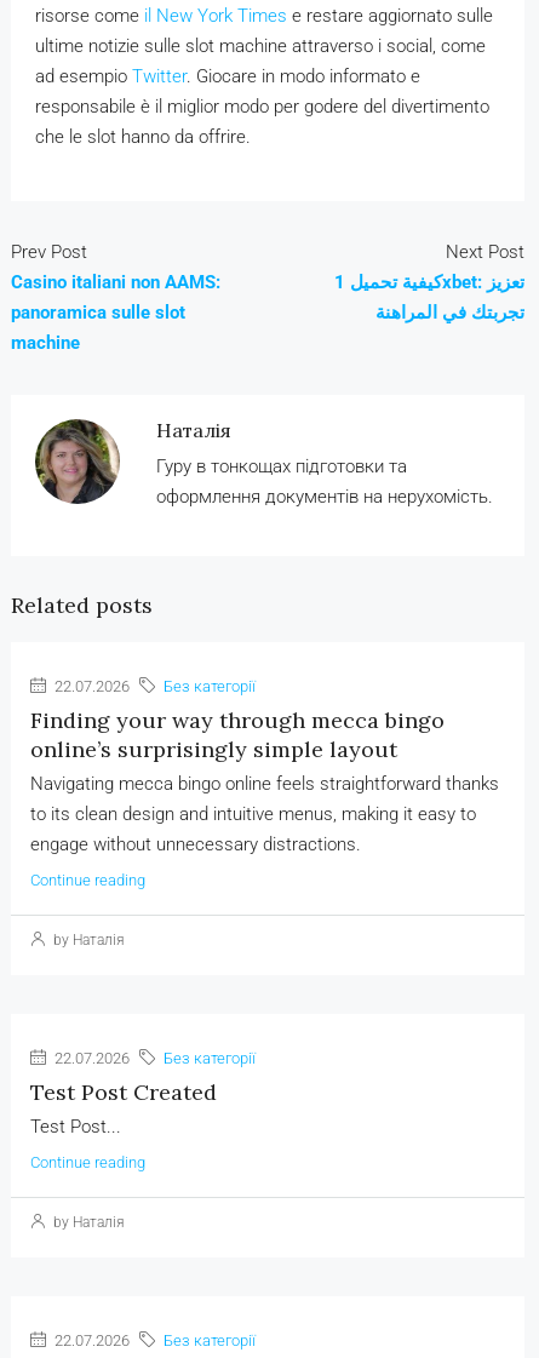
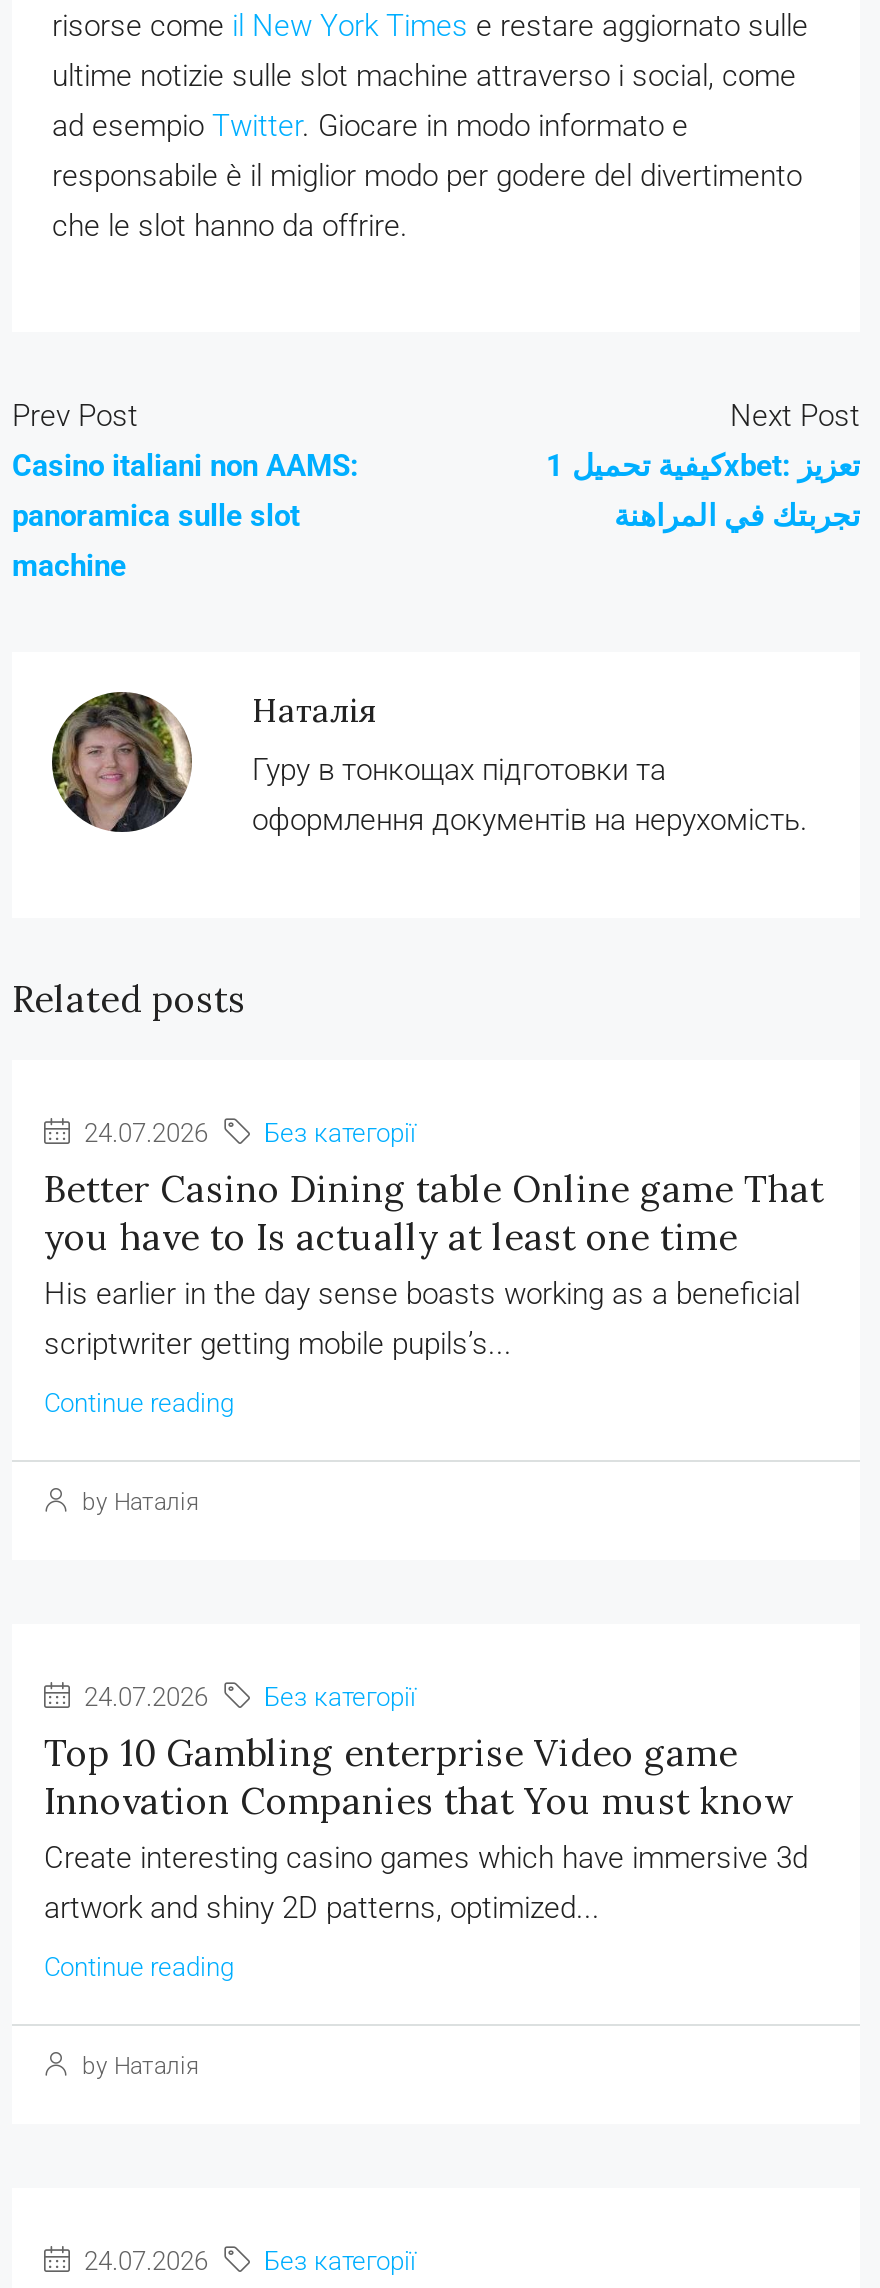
[51,677,256,695] 22.07.2026 Без категорії -> [78,1118,416,1148] 24.07.2026 Без категорії
[30,706,499,855] Finding your way through mecca bingo | online’s surprisingly simple layout | Navigating mecca bingo online feels straightforward thanks | to its clean design and intuitive menus, making it easy to | engage without unnecessary distractions. -> [44,1166,824,1362] Better Casino Dining table Online game That | you have to Is actually at least one time | His earlier in the day sense boasts working as a beneficial | scriptwriter getting mobile pupils’s...
moved [30,871,256,1067] -> [44,1388,416,1712]: Continue reading | by Наталія | Без категорії
[51,1049,256,1067] 22.07.2026 Без категорії -> [78,1682,416,1712] 24.07.2026 Без категорії
[30,1078,217,1138] Test Post Created | Test Post... -> [44,1730,808,1926] Top 10 Gambling enterprise Video game | Innovation Companies that You must know | Create interesting casino games which have immersive 3d | artwork and shiny 2D patterns, optimized...
[51,1331,256,1350] 22.07.2026 Без категорії -> [78,2246,416,2276] 24.07.2026 Без категорії

